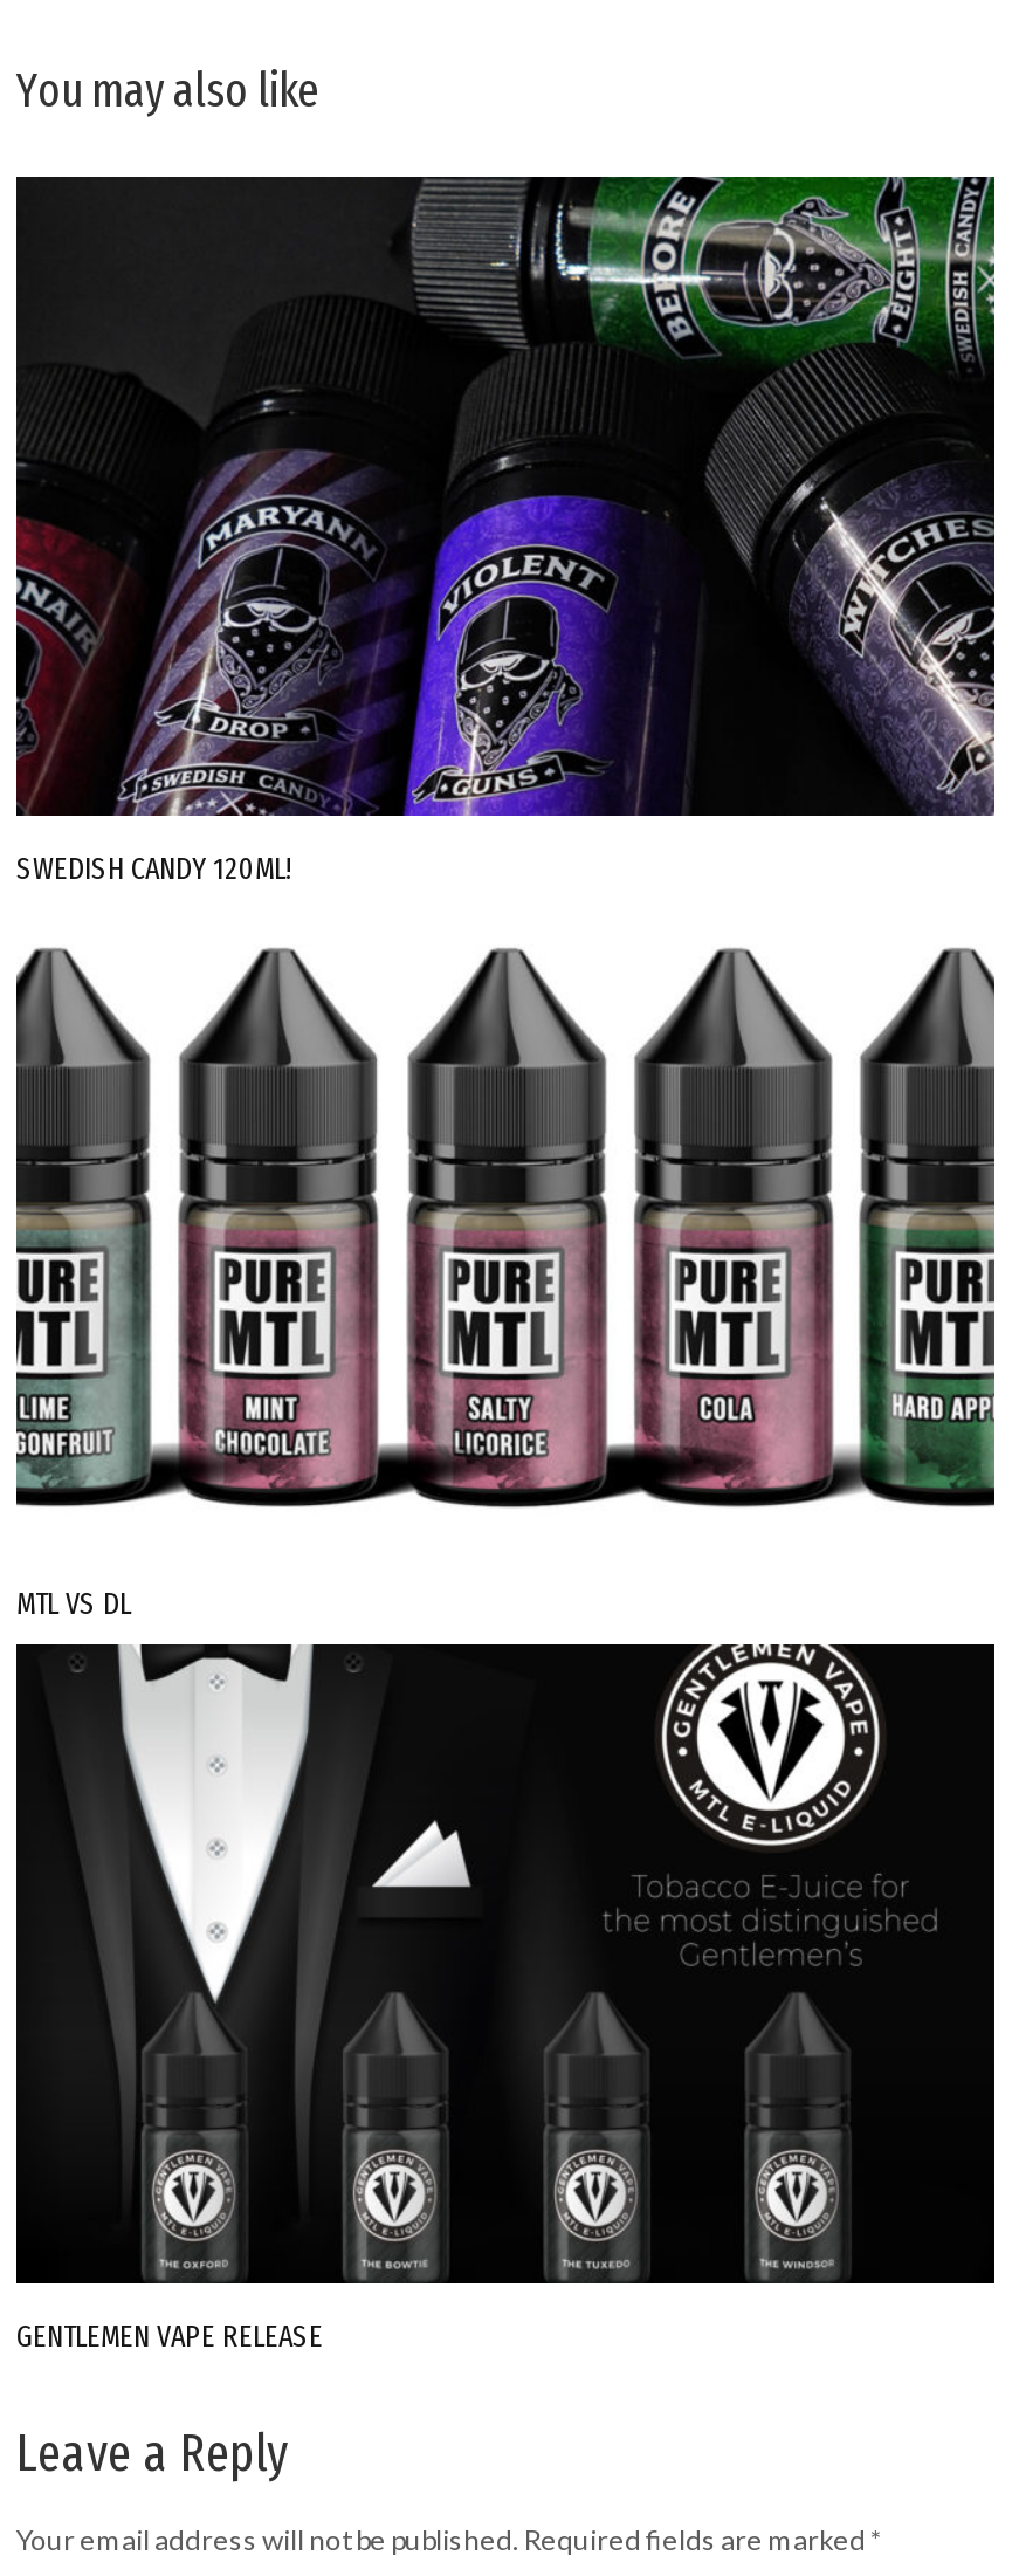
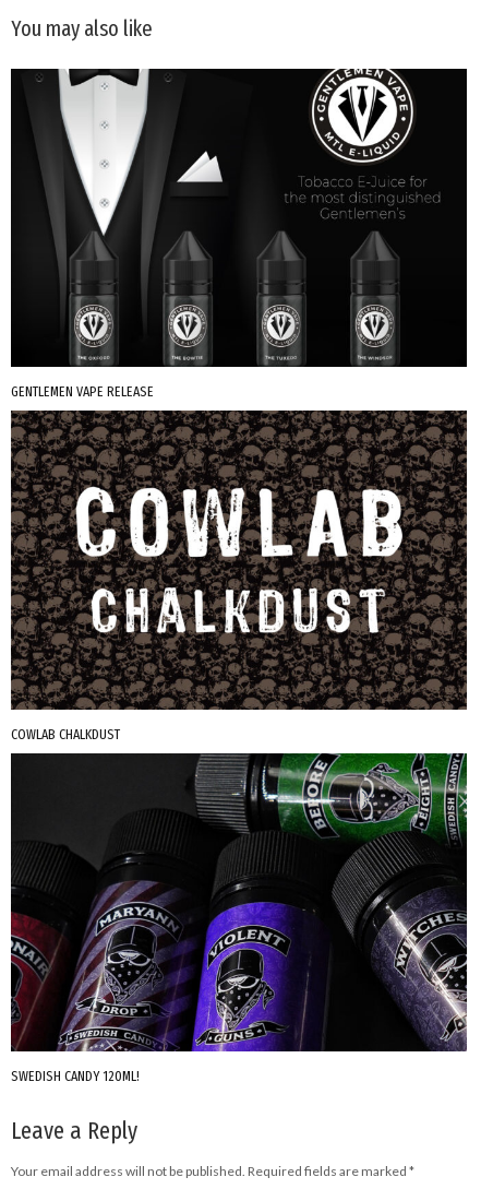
moved [16,174,997,887] -> [11,752,468,1084]: [image] | SWEDISH CANDY 120ML!
[16,947,997,1509] [image] -> [10,409,468,711] [image]
[16,1585,131,1621] MTL VS DL -> none
moved [653,1640,889,1857] -> [308,67,418,168]: [image]
moved [377,1825,475,1904] -> [179,153,225,190]: [image]
moved [16,2089,323,2354] -> [11,276,154,400]: [image] | GENTLEMEN VAPE RELEASE
none -> [11,726,120,742] COWLAB CHALKDUST

